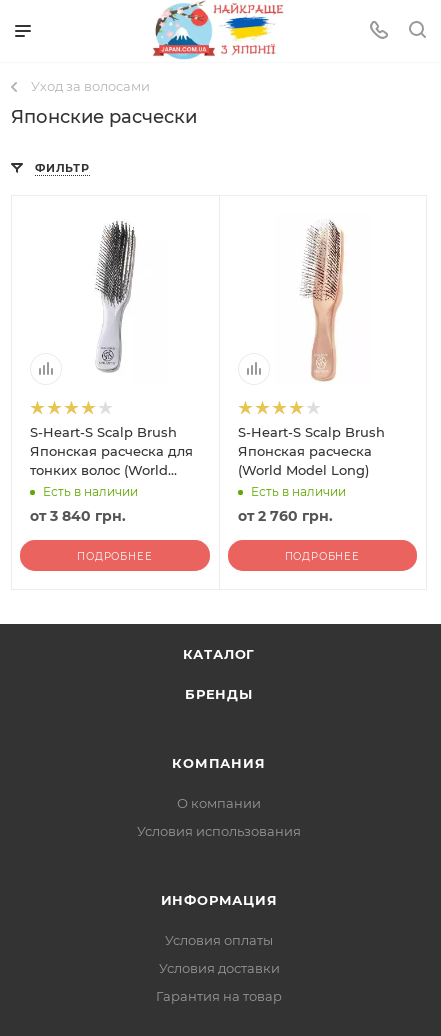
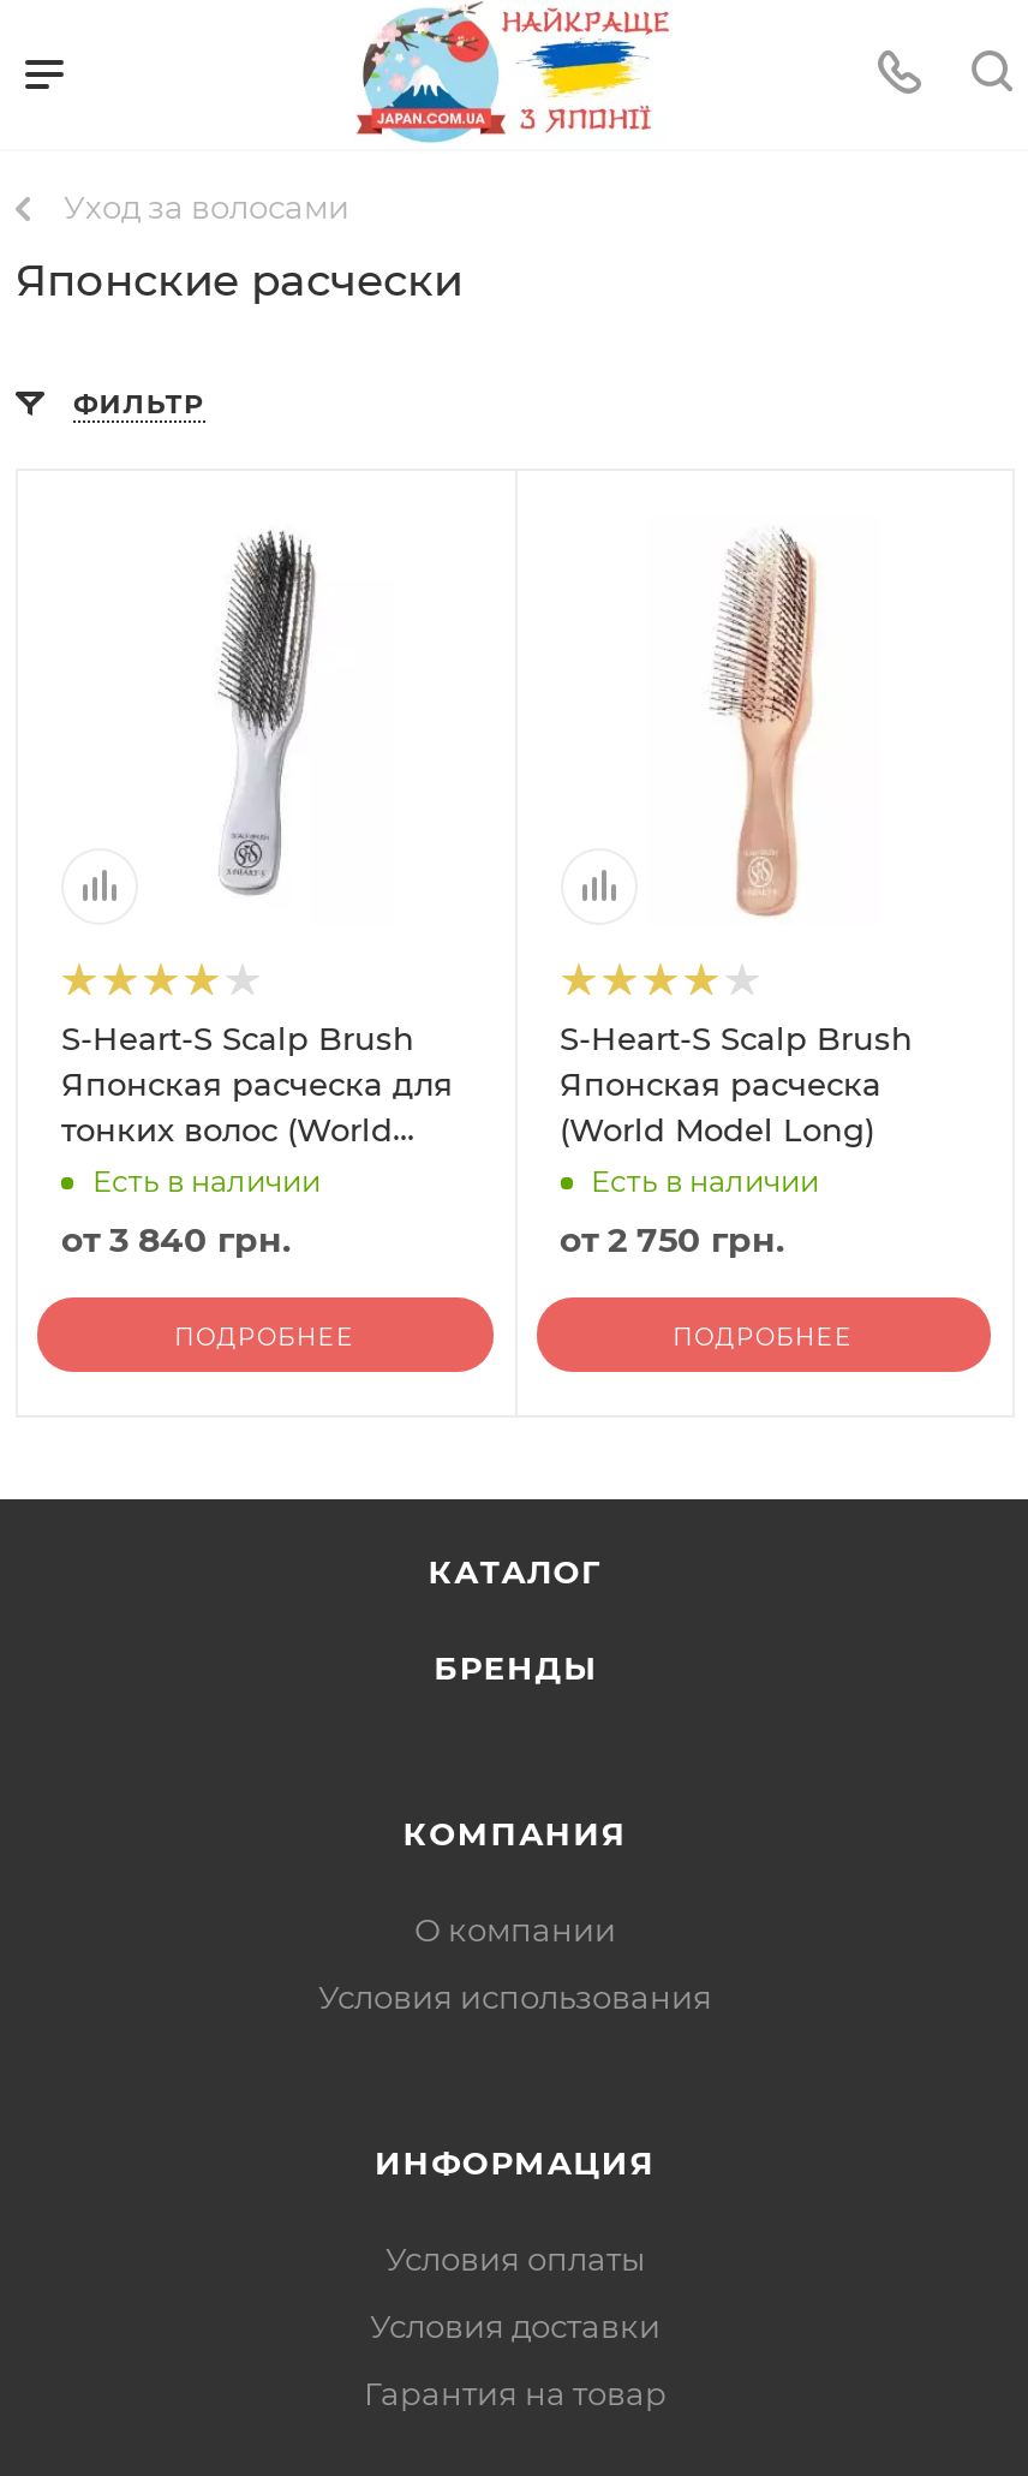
[237,506,332,524] от 2 760 грн. -> [560,1217,785,1260] от 2 750 грн.

